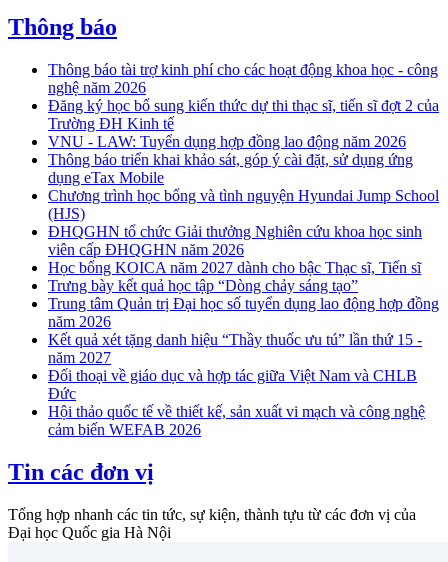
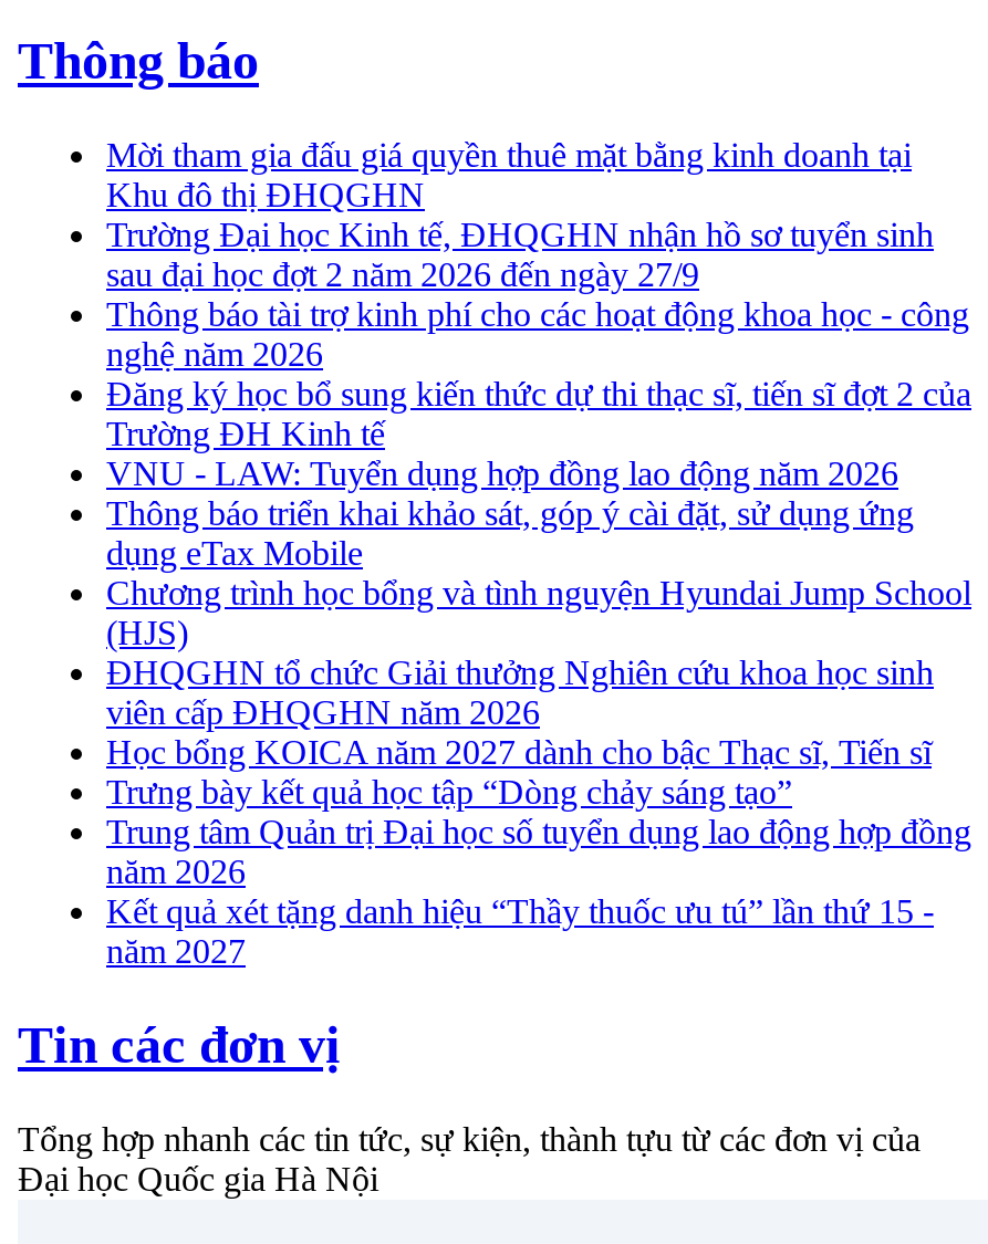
none -> [106,136,934,293] Mời tham gia đấu giá quyền thuê mặt bằng kinh doanh tại | Khu đô thị ĐHQGHN | Trường Đại học Kinh tế, ĐHQGHN nhận hồ sơ tuyển sinh | sau đại học đợt 2 năm 2026 đến ngày 27/9
moved [48,61,439,366] -> [106,296,971,970]: Thông báo tài trợ kinh phí cho các hoạt động khoa học - công | nghệ năm 2026 | Đăng ký học bổ sung kiến thức dự thi thạc sĩ, tiến sĩ đợt 2 của | ... | Kết quả xét tặng danh hiệu “Thầy thuốc ưu tú” lần thứ 15 - | năm 2027
[48,367,425,438] Đối thoại về giáo dục và hợp tác giữa Việt Nam và CHLB | Đức | Hội thảo quốc tế về thiết kế, sản xuất vi mạch và công nghệ | cảm biến WEFAB 2026 -> none

